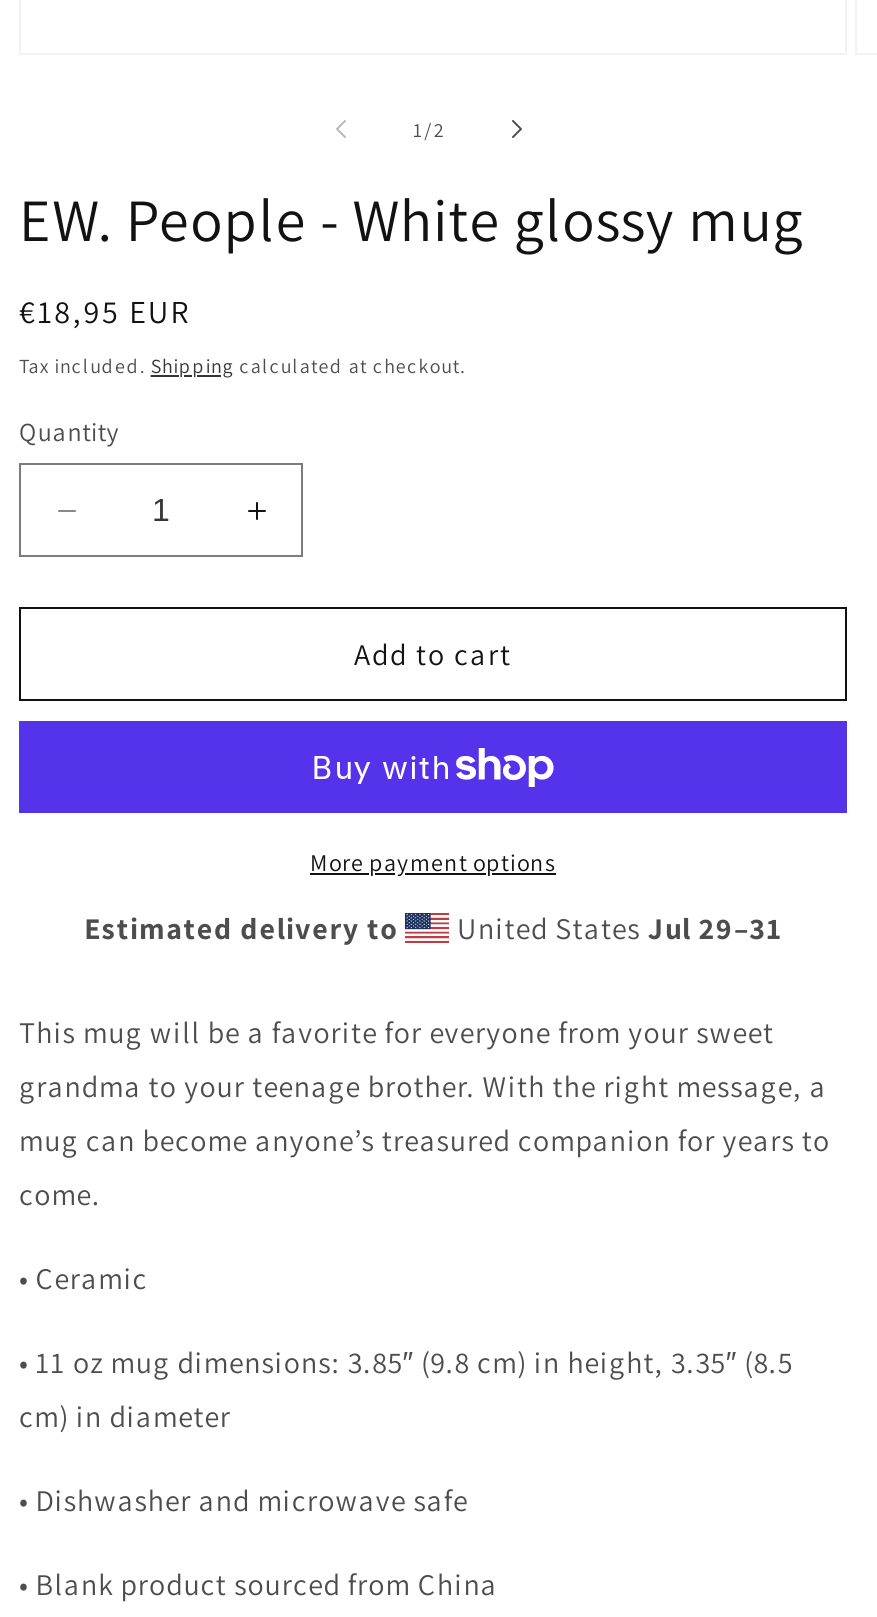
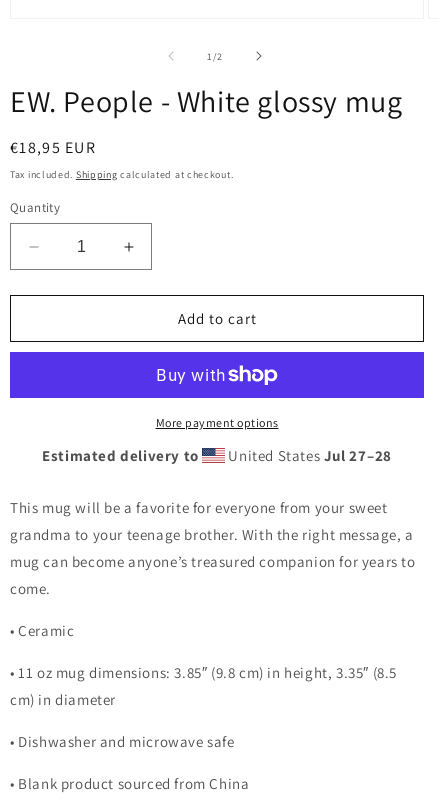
[450,909,782,947] United States Jul 29–31 -> [225,446,392,465] United States Jul 27–28

